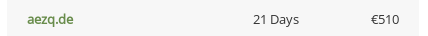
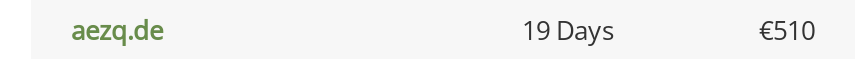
[252,10,298,28] 21 Days -> [522,12,614,48] 19 Days

